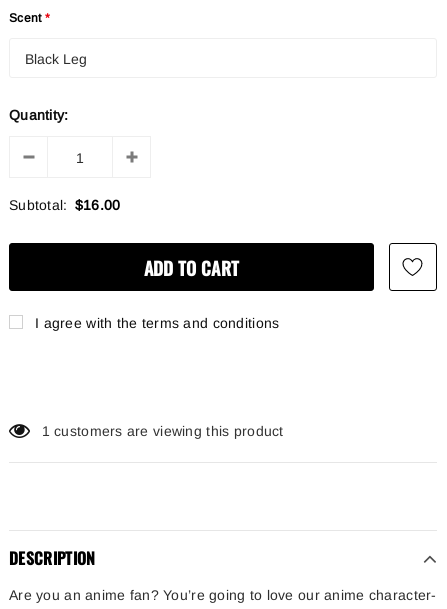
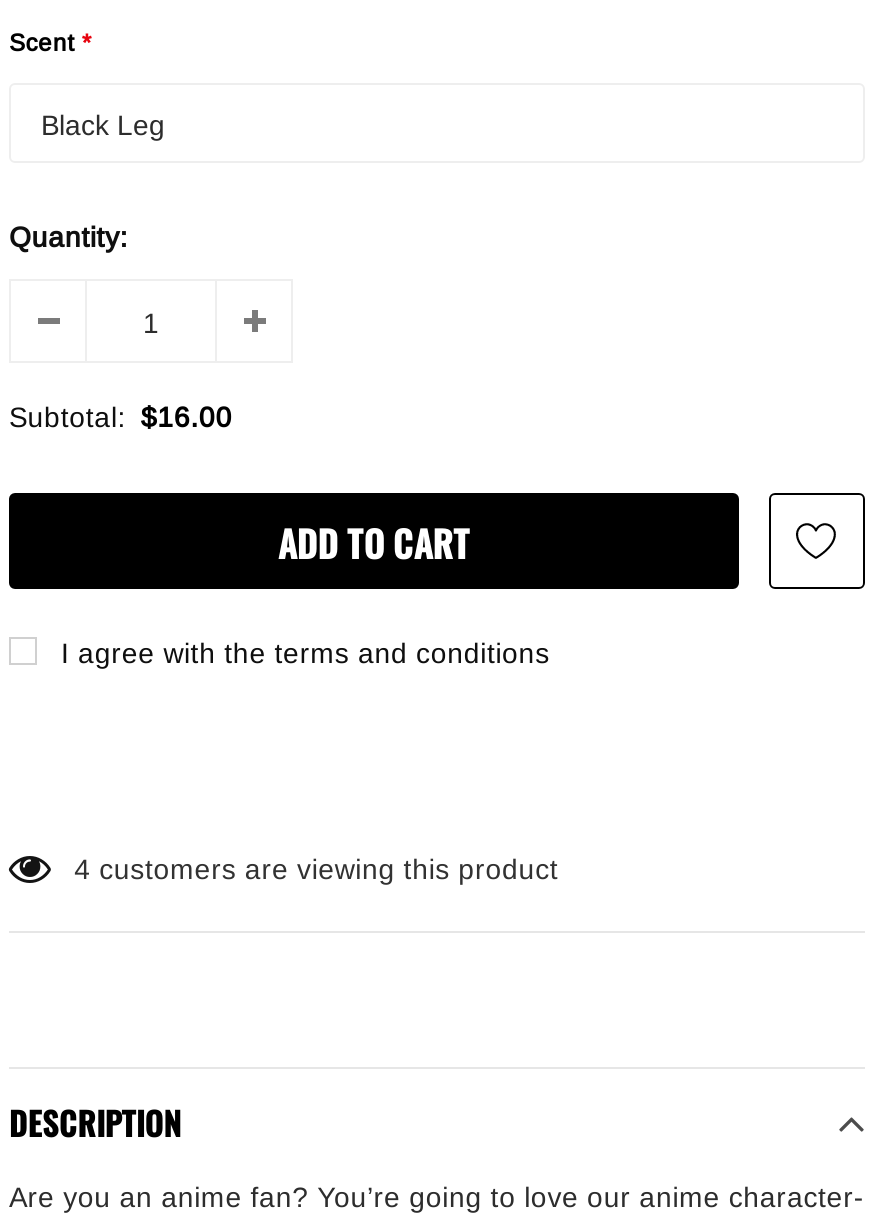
[42,423,284,439] 1 customers are viewing this product -> [74,853,558,885] 4 customers are viewing this product

